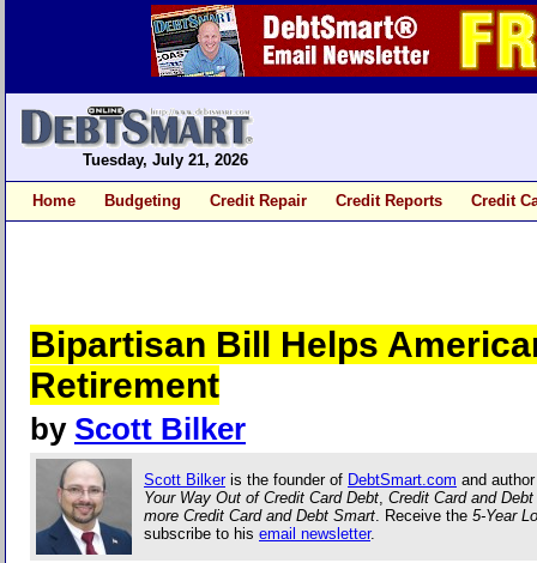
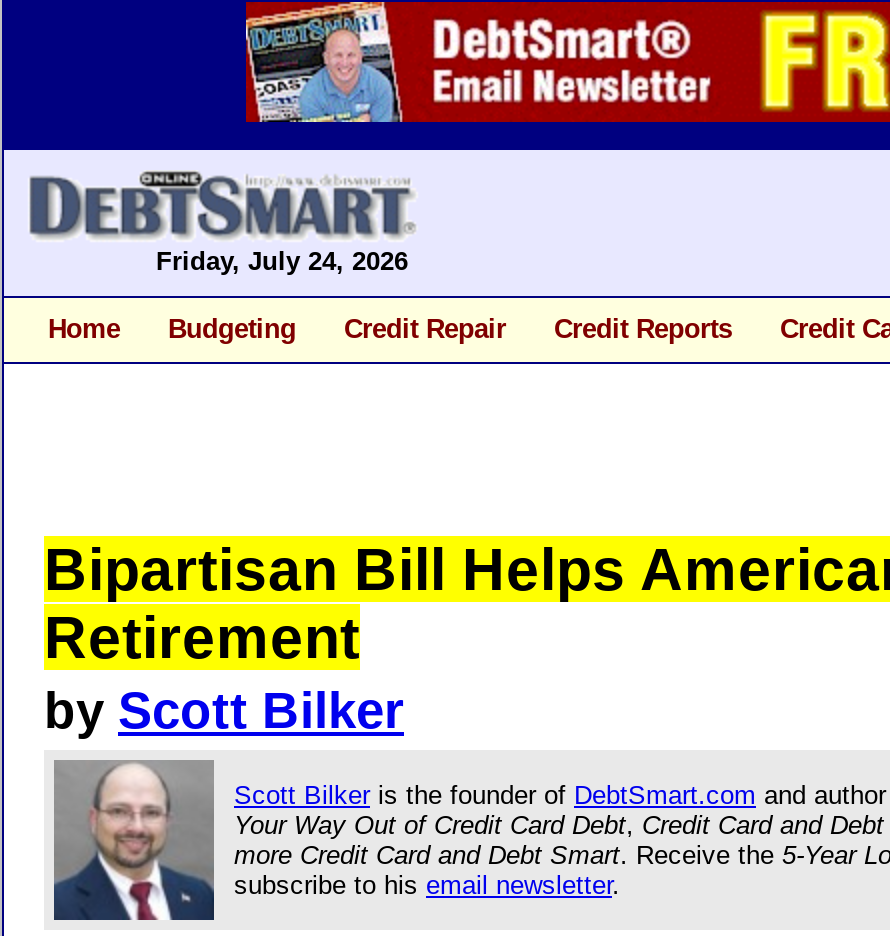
[83,151,258,169] Tuesday, July 21, 2026 -> [156,246,424,276] Friday, July 24, 2026

